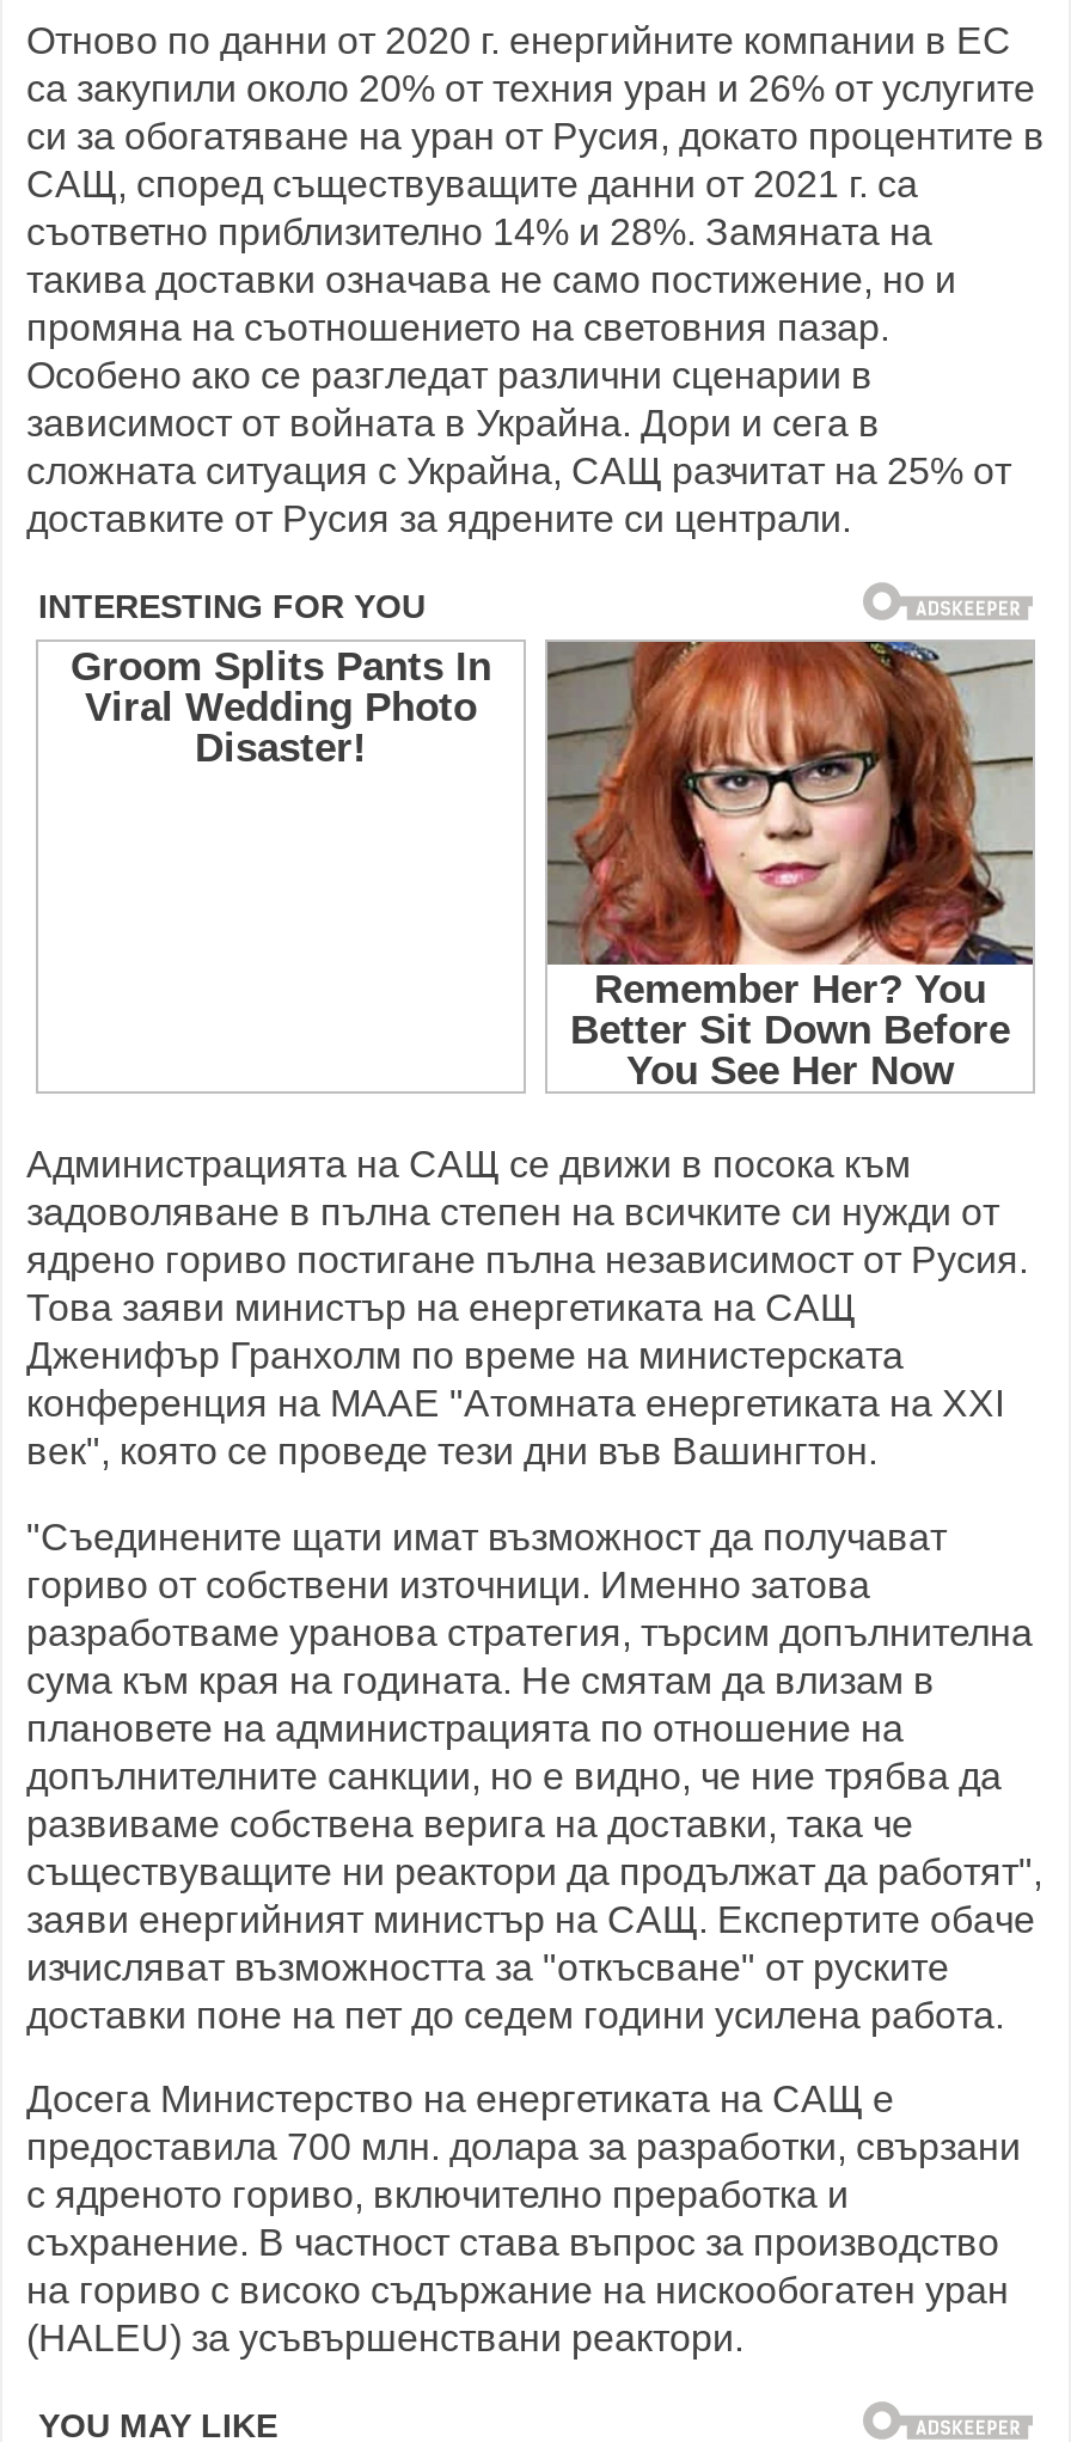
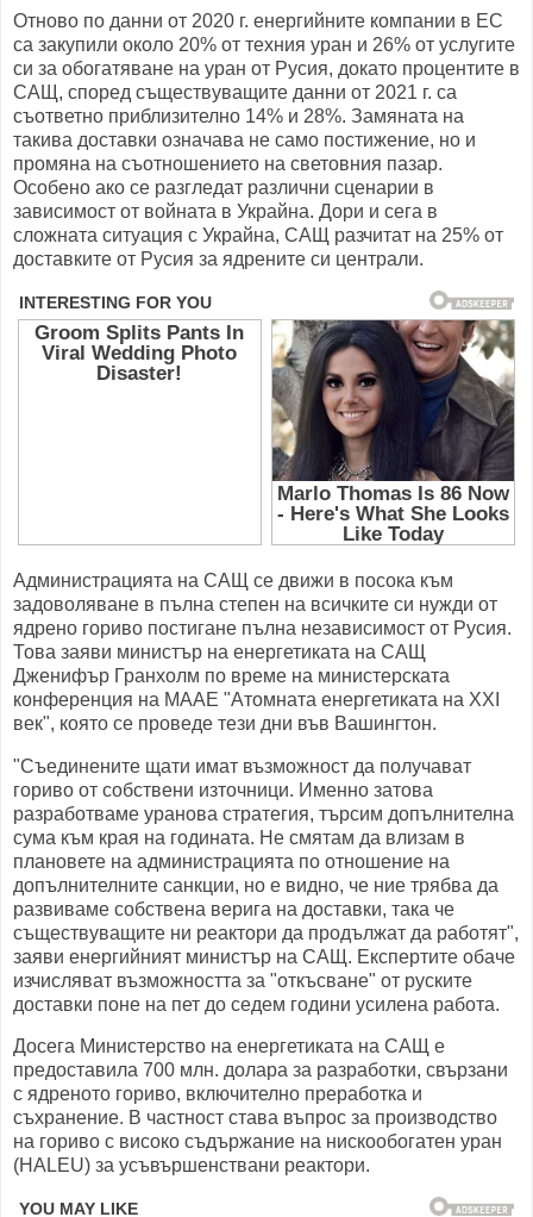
[545,639,1035,1091] [image] -> [272,319,515,545] [image]

